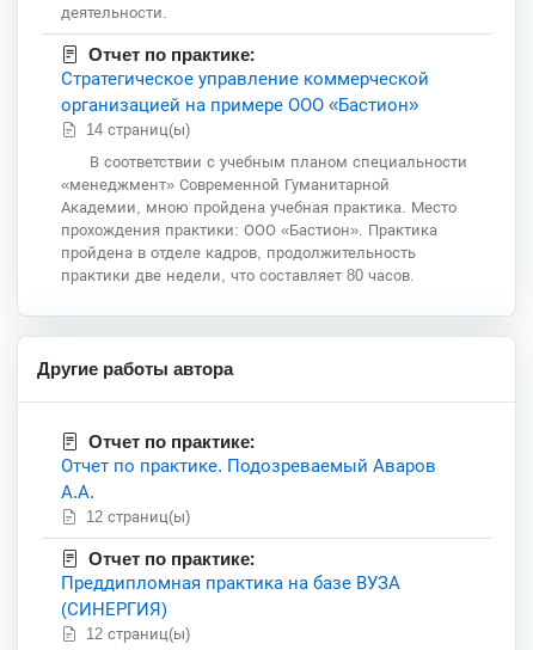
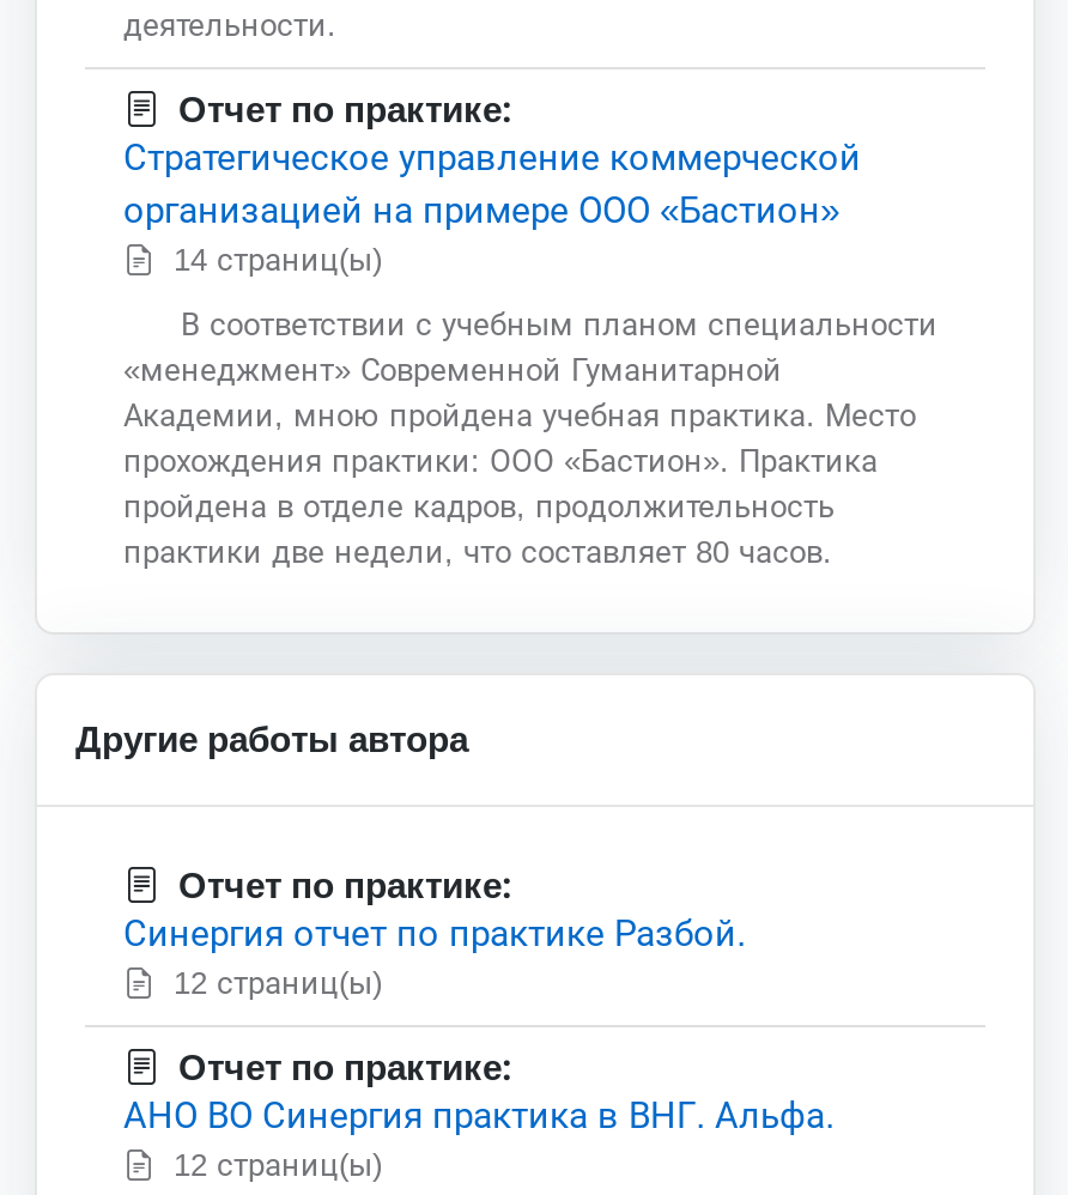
[61,455,436,502] Отчет по практике. Подозреваемый Аваров | А.А. -> [123,913,746,954] Синергия отчет по практике Разбой.
[61,573,400,619] Преддипломная практика на базе ВУЗА | (СИНЕРГИЯ) -> [123,1095,835,1136] АНО ВО Синергия практика в ВНГ. Альфа.

